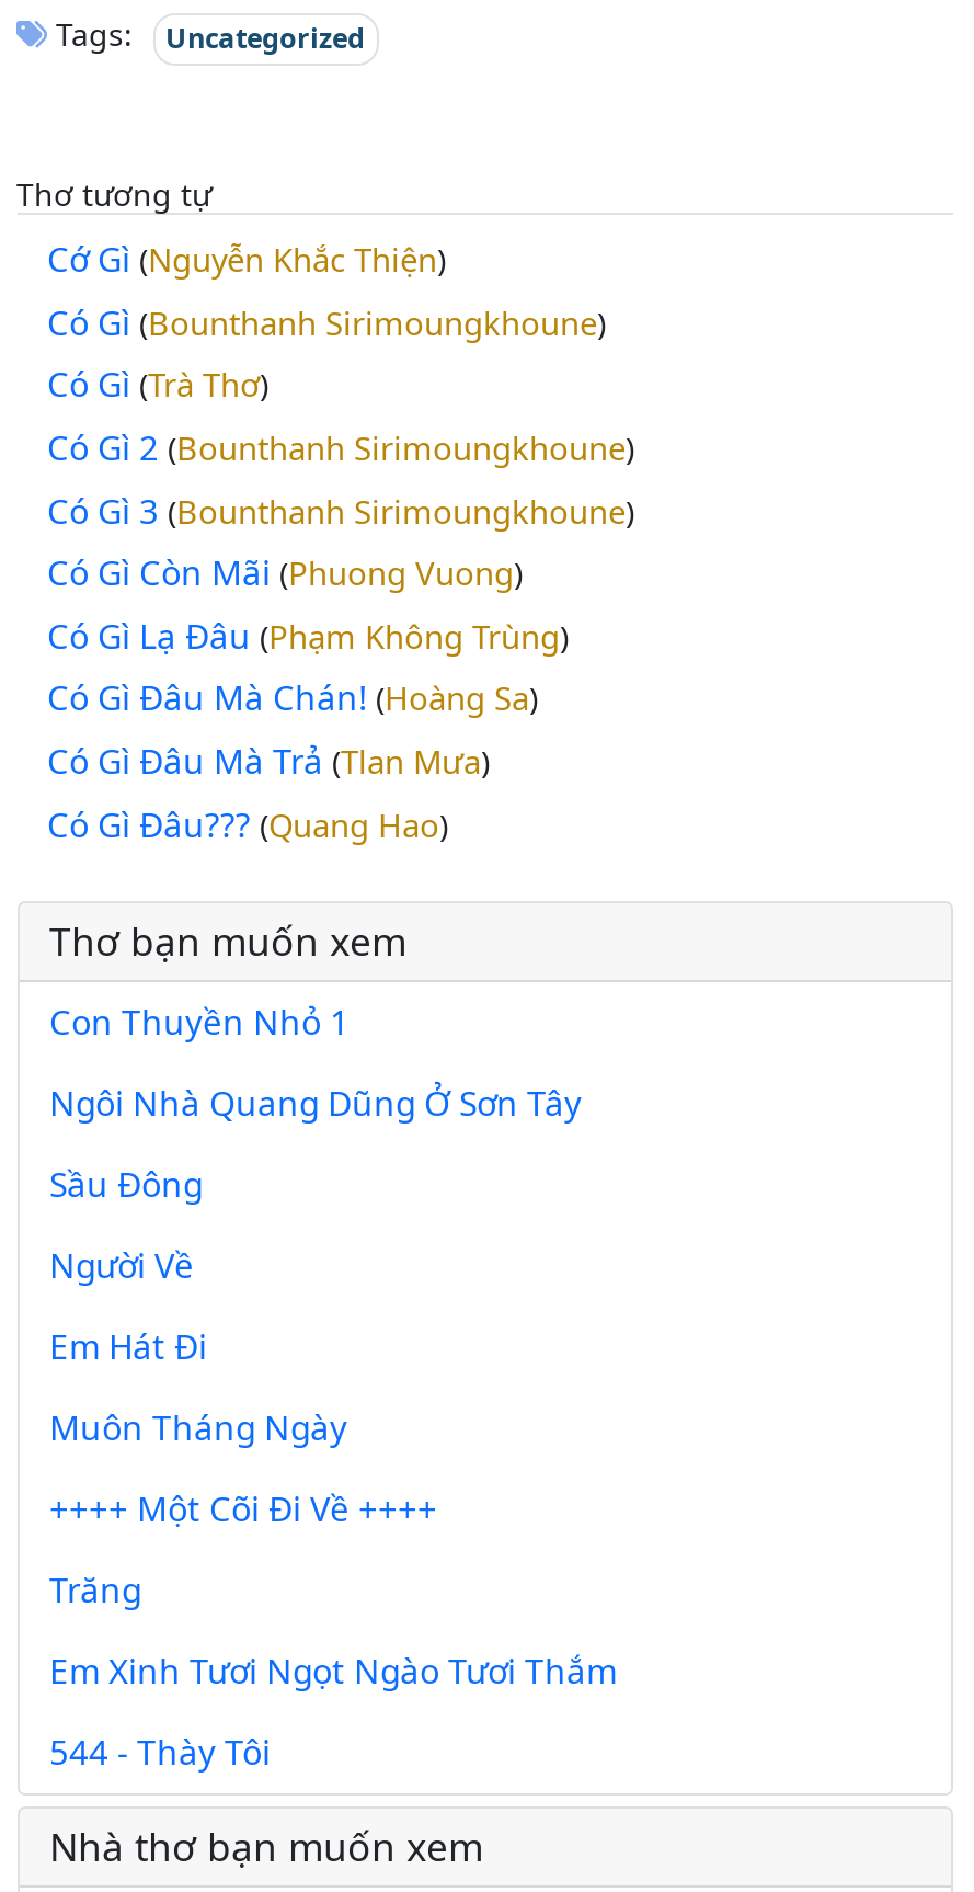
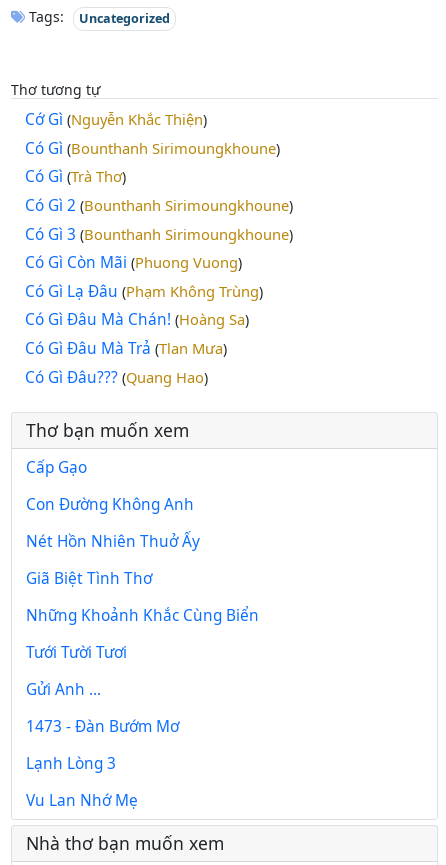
[49,1001,350,1047] Con Thuyền Nhỏ 1 -> [25,457,86,478] Cấp Gạo
[49,1082,582,1128] Ngôi Nhà Quang Dũng Ở Sơn Tây -> [25,494,193,515] Con Đường Không Anh
[49,1163,203,1209] Sầu Đông -> [25,531,199,552] Nét Hồn Nhiên Thuở Ấy
[49,1244,194,1290] Người Về -> [25,568,151,589] Giã Biệt Tình Thơ
[49,1325,207,1371] Em Hát Đi -> [25,605,258,626] Những Khoảnh Khắc Cùng Biển
[49,1406,347,1452] Muôn Tháng Ngày -> [25,642,126,663] Tưới Tười Tươi
[49,1487,437,1533] ++++ Một Cõi Đi Về ++++ -> [25,679,100,700] Gửi Anh ...
[49,1568,141,1614] Trăng -> [25,716,178,737] 1473 - Đàn Bướm Mơ
[49,1650,617,1696] Em Xinh Tươi Ngọt Ngào Tươi Thắm -> [25,753,115,774] Lạnh Lòng 3
[49,1731,271,1777] 544 - Thày Tôi -> [25,790,137,811] Vu Lan Nhớ Mẹ

